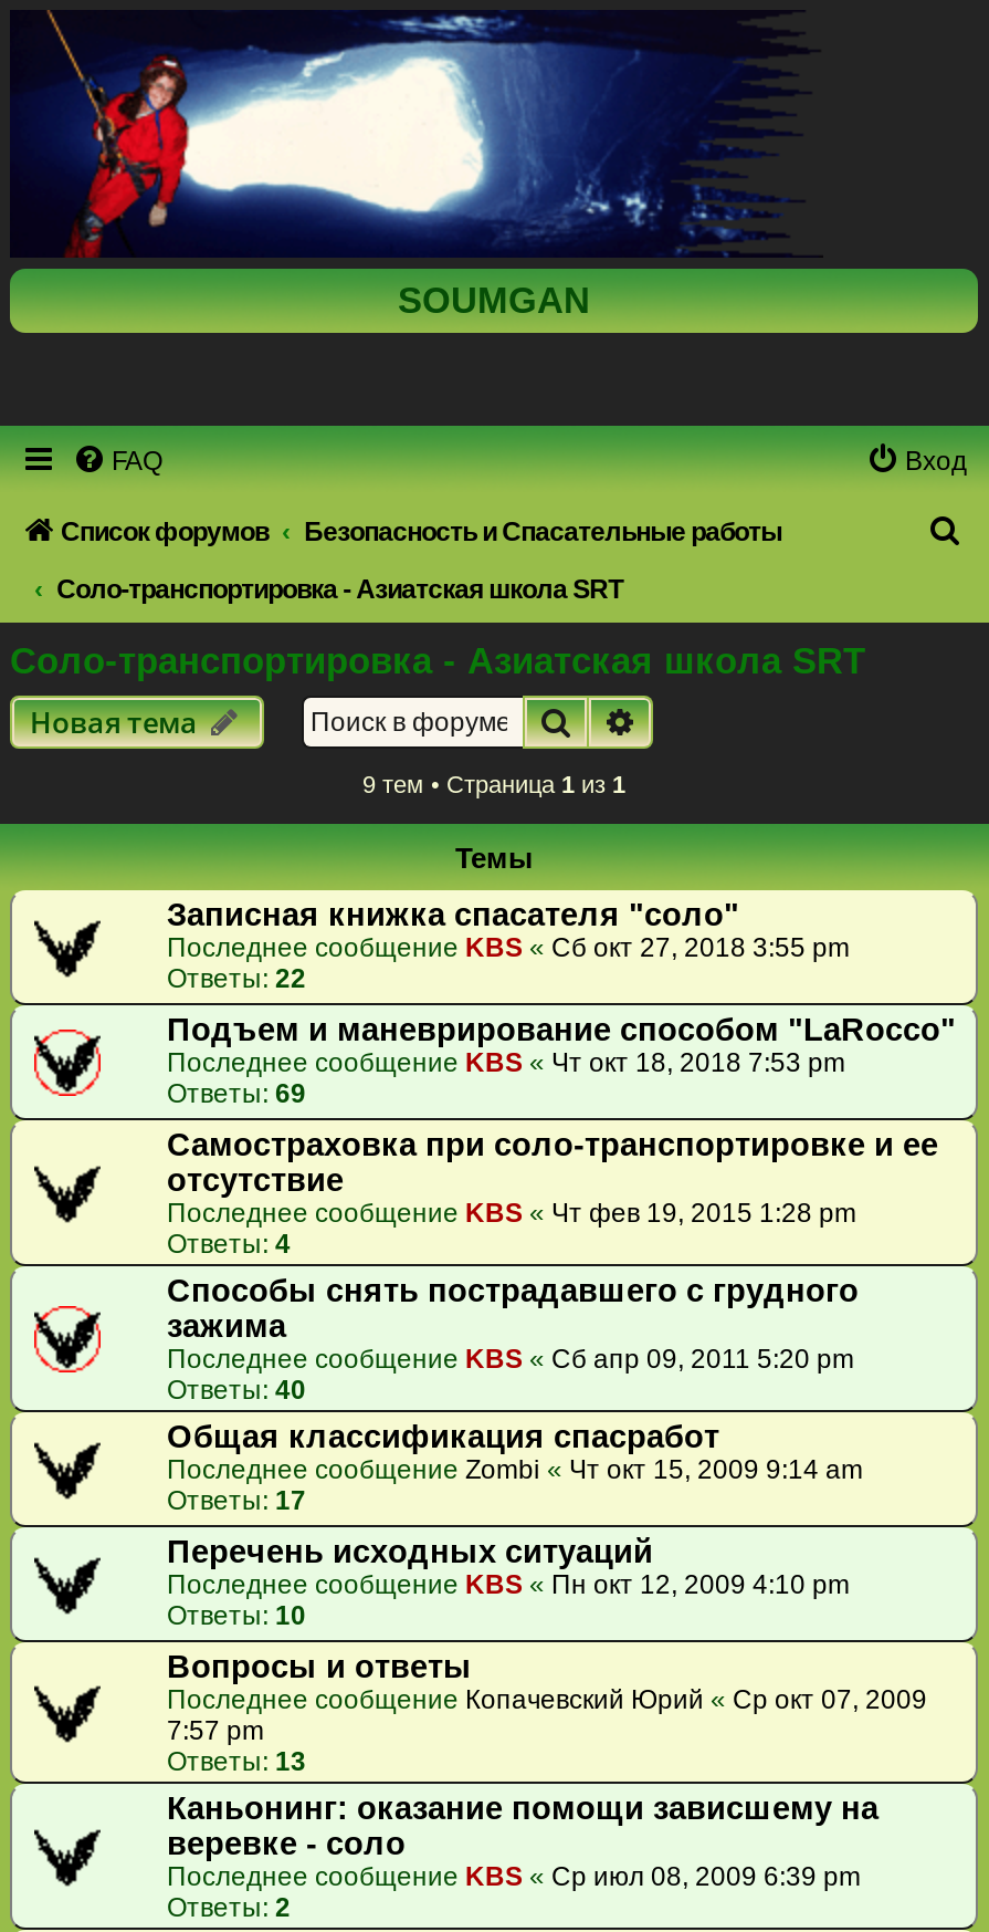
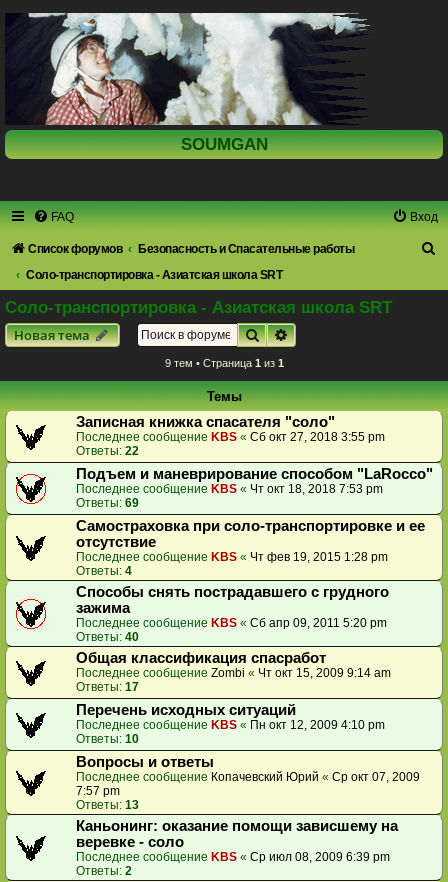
[43,10,810,258] [image] -> [17,12,370,126] [image]

